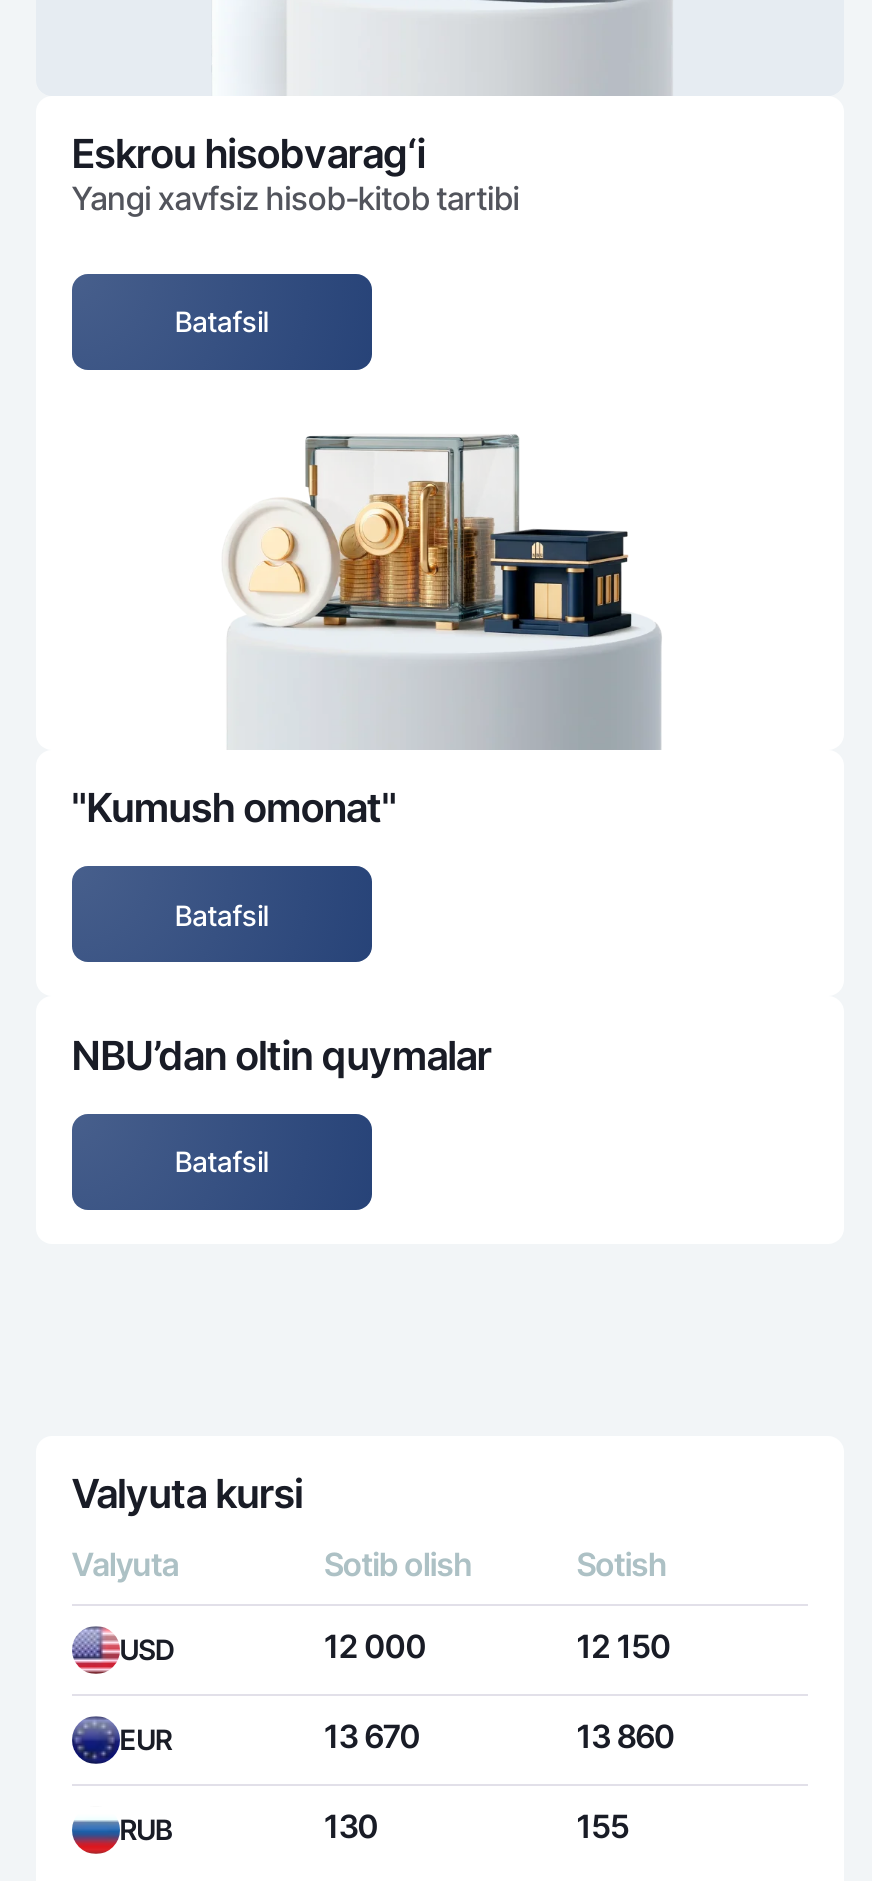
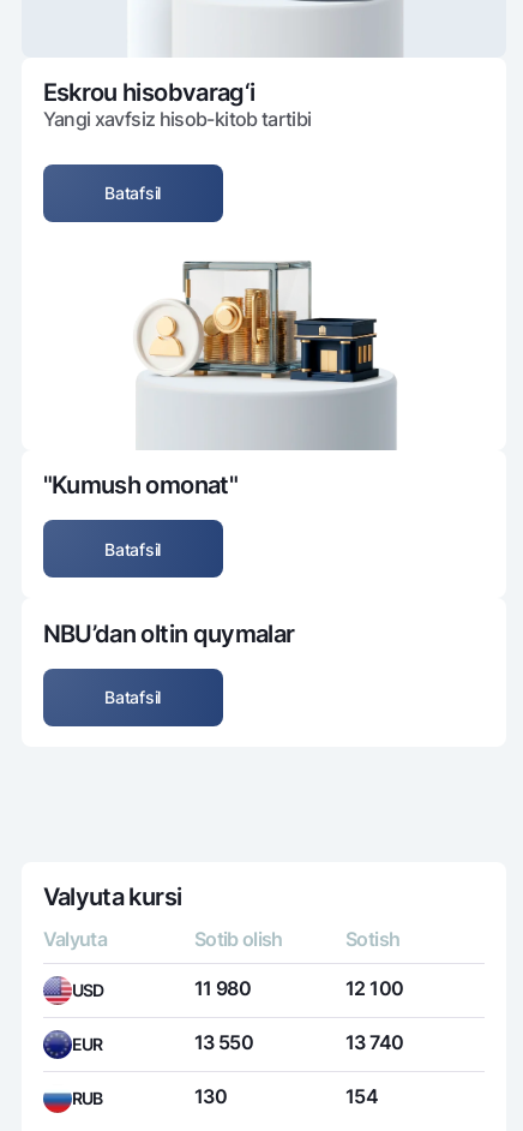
[324,1626,426,1666] 12 000 -> [194,976,251,1000] 11 980
[576,1626,671,1666] 12 150 -> [346,976,403,1000] 12 100
[324,1716,420,1756] 13 670 -> [194,1030,253,1054] 13 550
[576,1716,675,1756] 13 860 -> [346,1030,403,1054] 13 740
[576,1806,628,1846] 155 -> [346,1084,378,1108] 154

